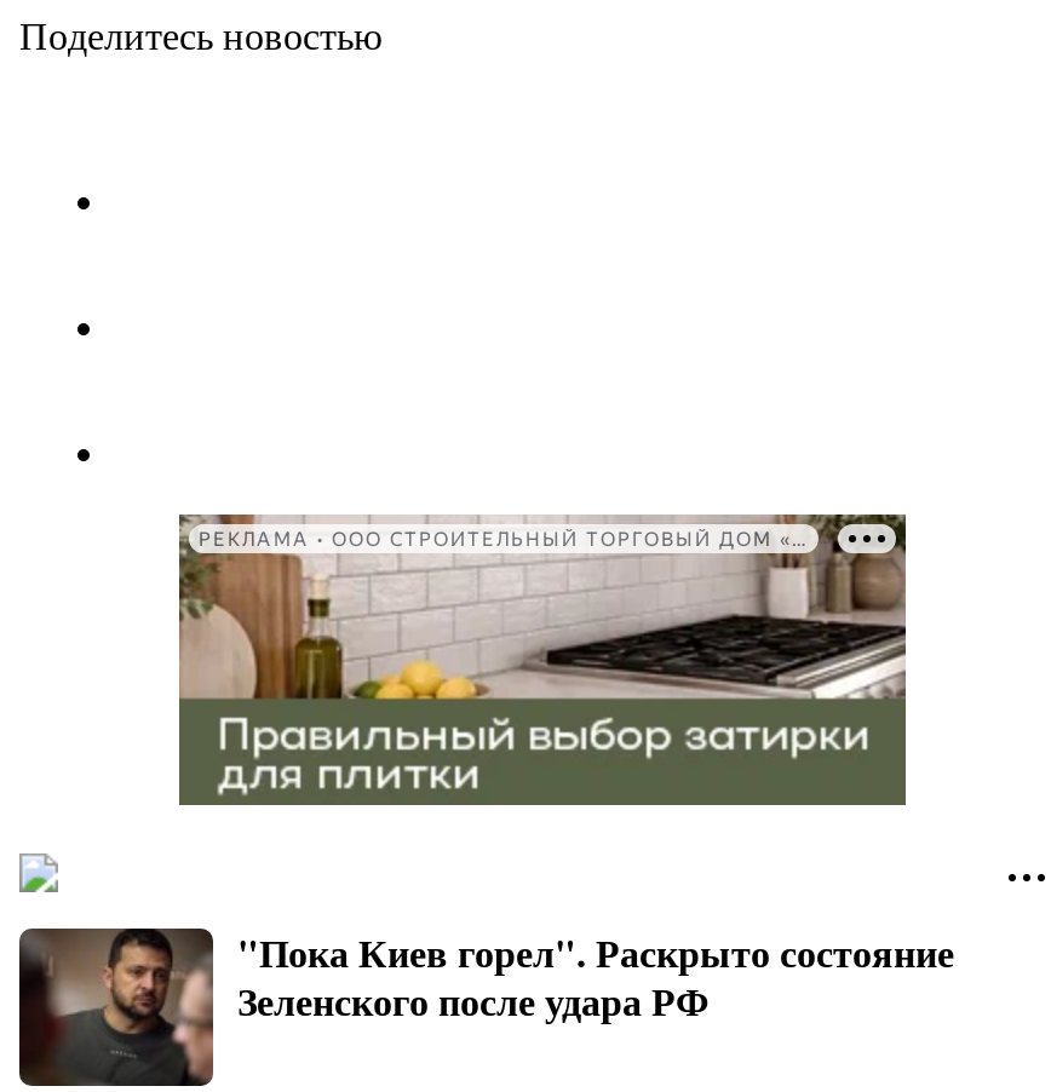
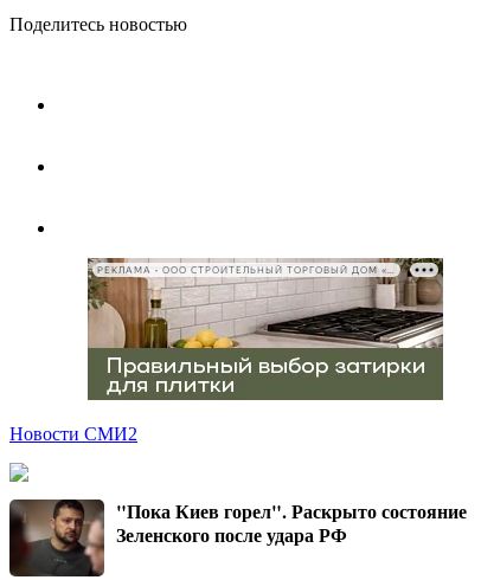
none -> [9,424,137,444] Новости СМИ2

